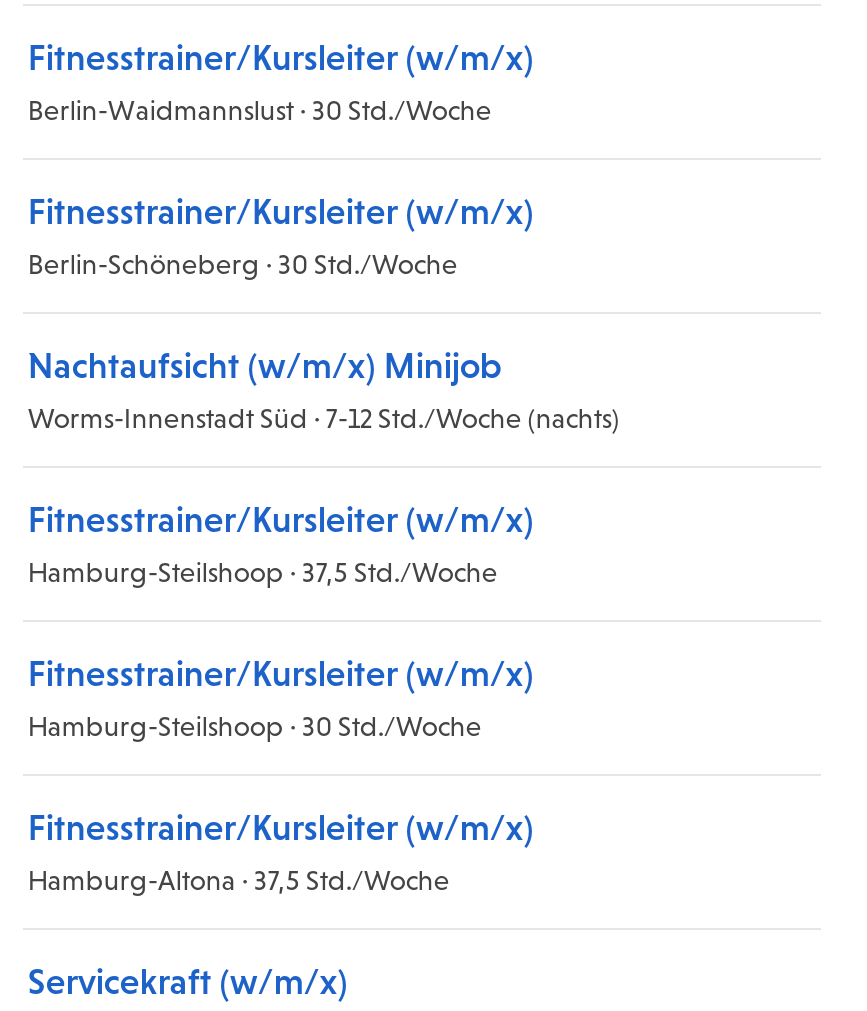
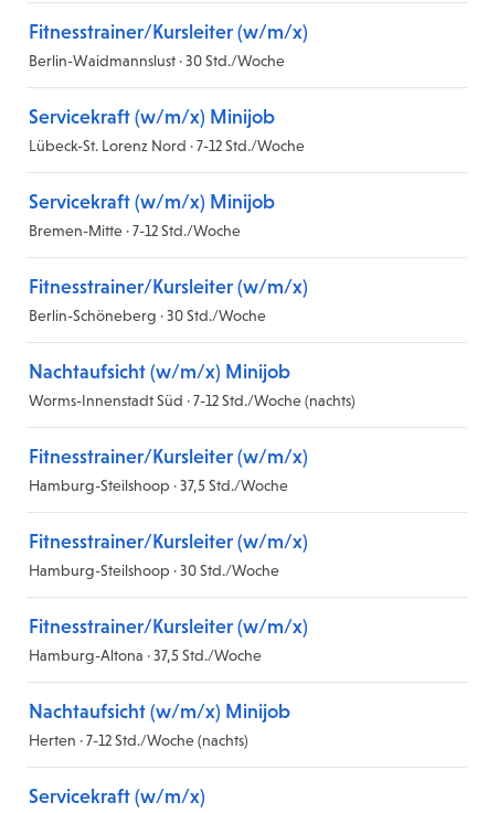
none -> [29,106,305,239] Servicekraft (w/m/x) Minijob | Lübeck-St. Lorenz Nord · 7-12 Std./Woche | Servicekraft (w/m/x) Minijob | Bremen-Mitte · 7-12 Std./Woche
none -> [29,700,291,749] Nachtaufsicht (w/m/x) Minijob | Herten · 7-12 Std./Woche (nachts)

